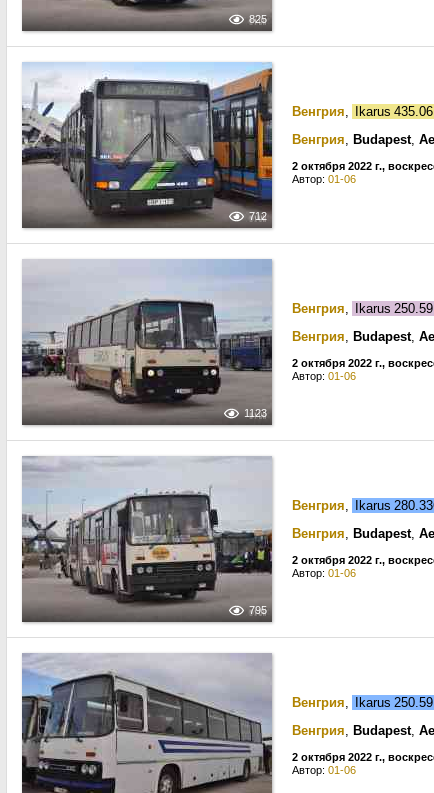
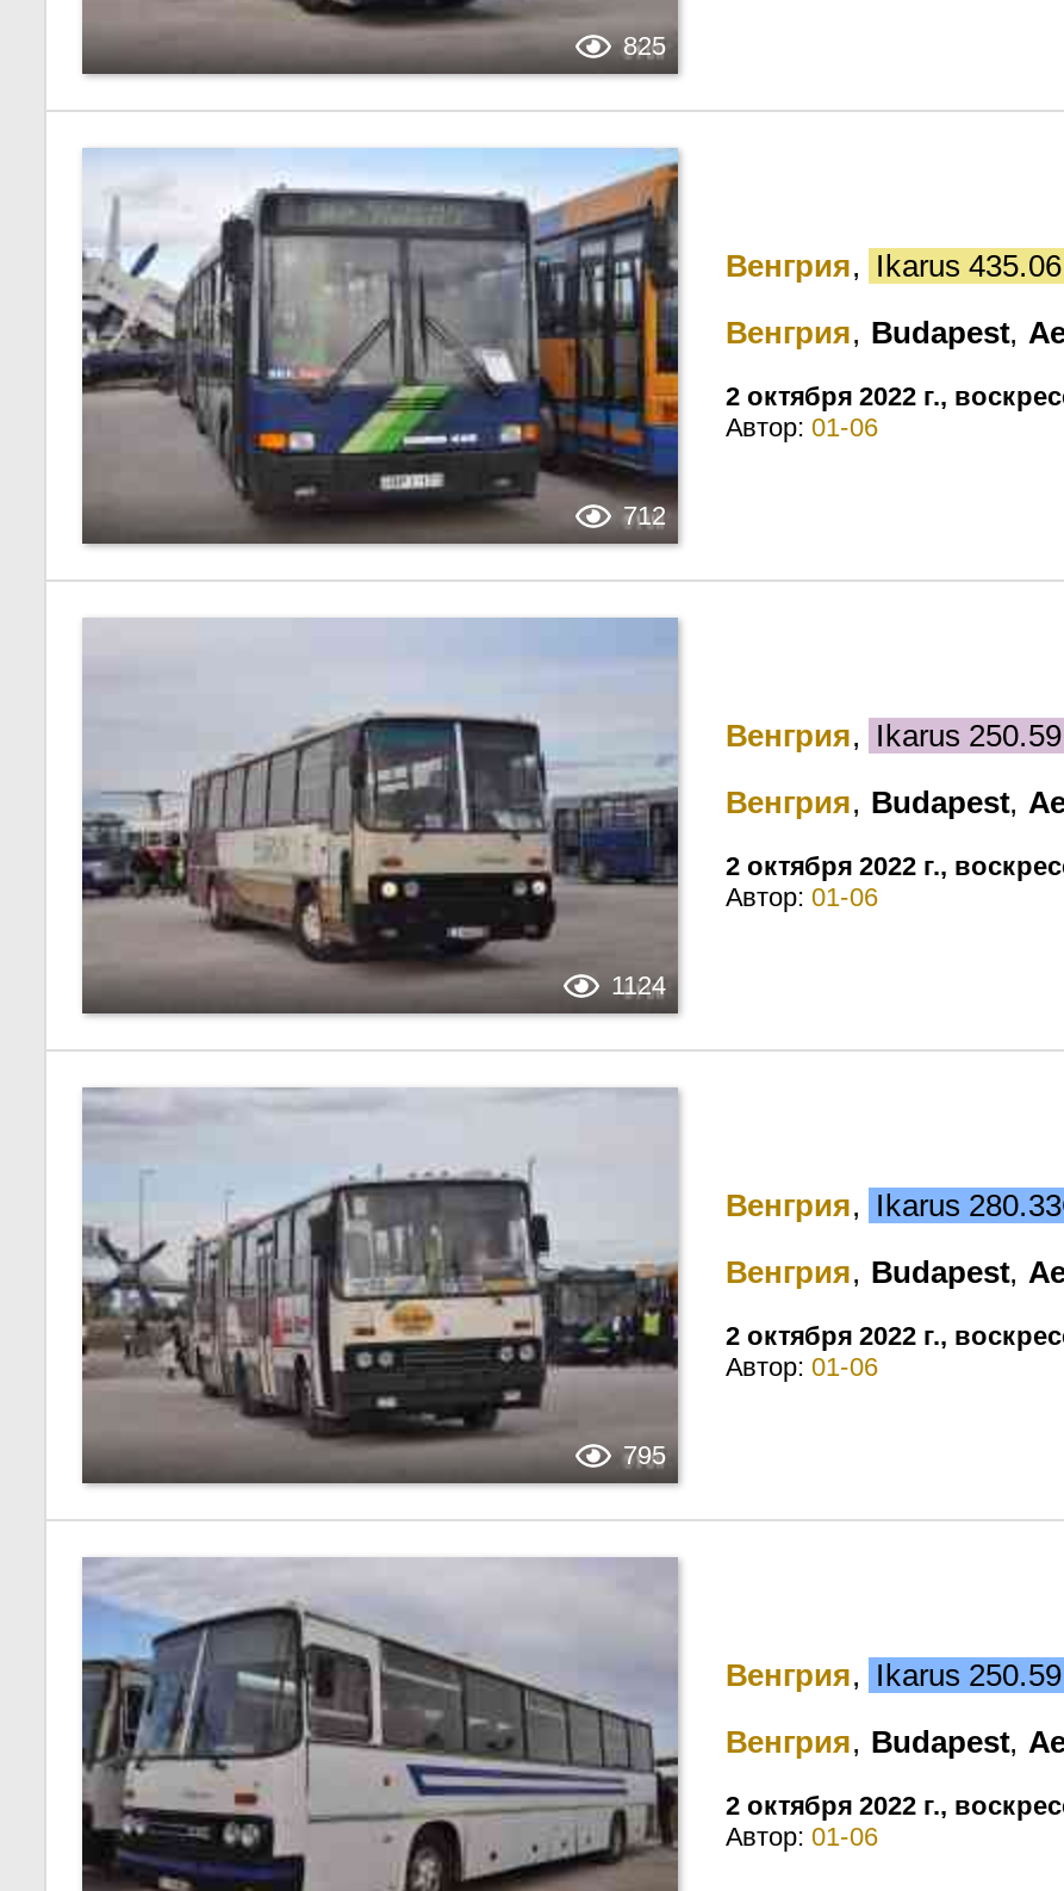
[244,407,267,419] 1123 -> [611,971,666,999] 1124

